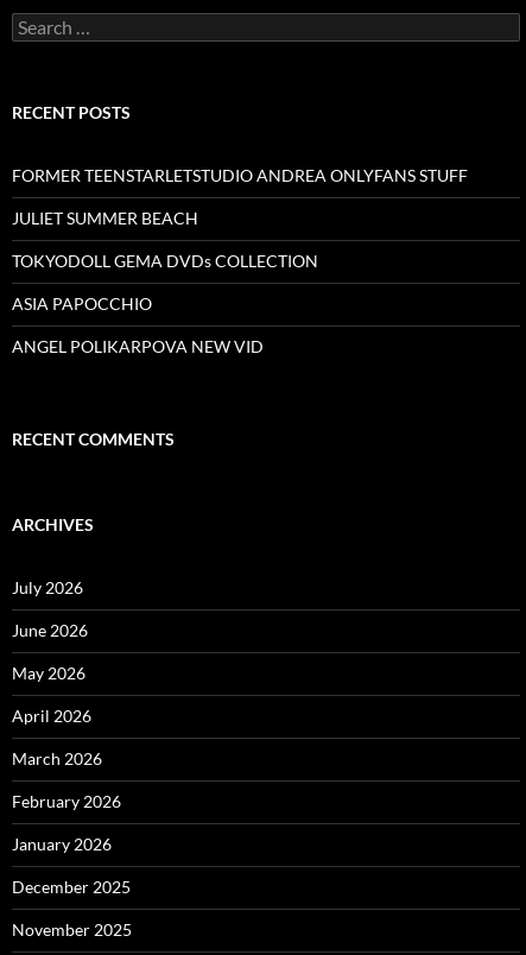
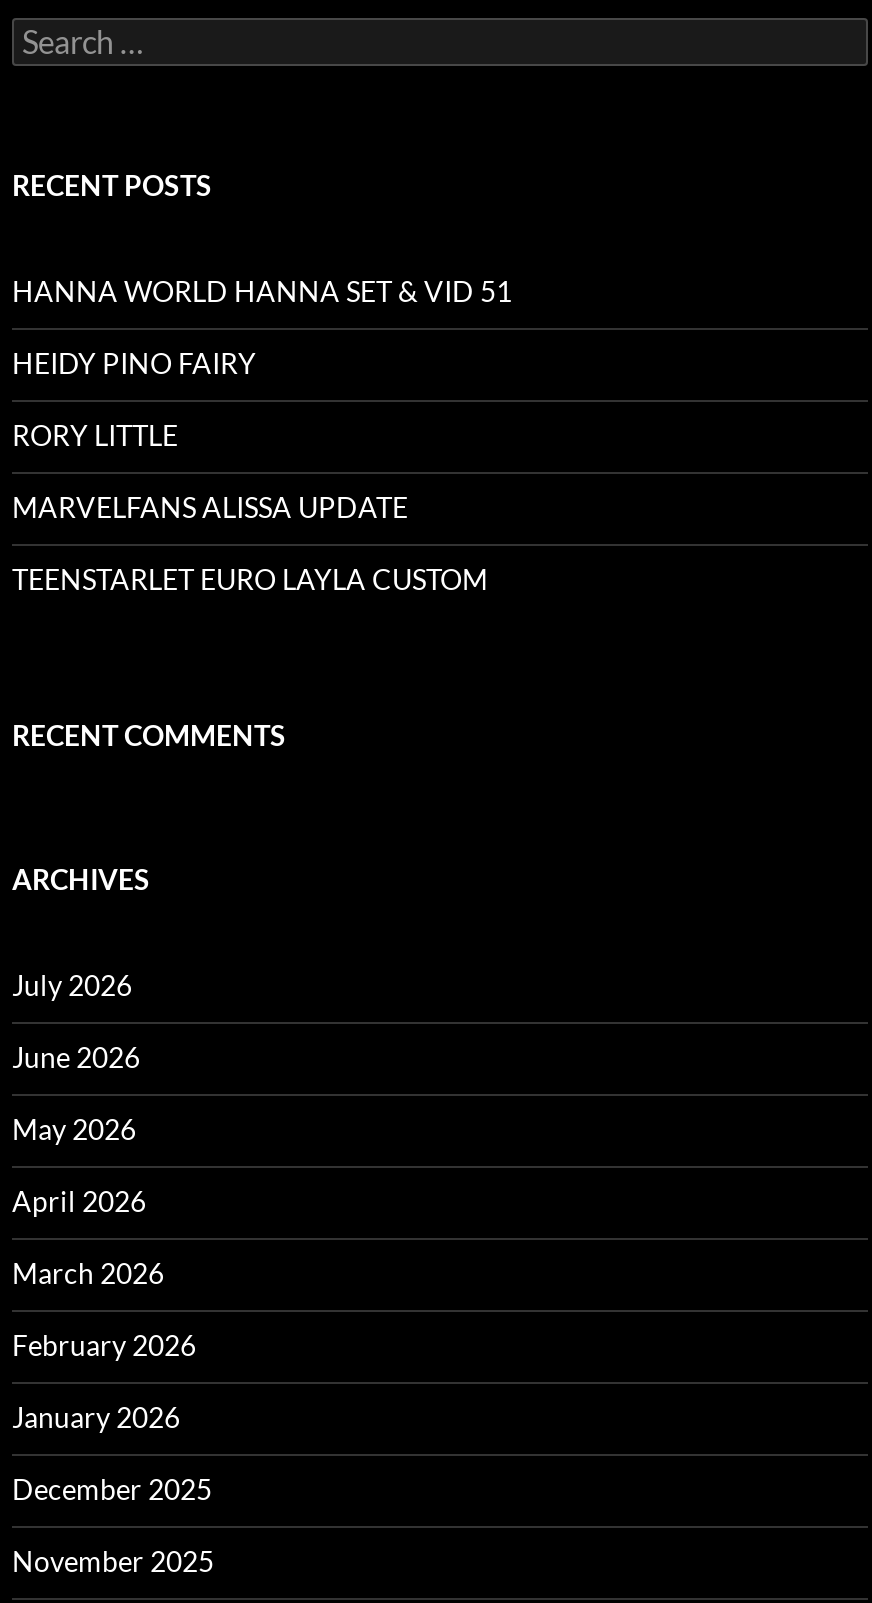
[12,165,468,185] FORMER TEENSTARLETSTUDIO ANDREA ONLYFANS STUFF -> [12,274,512,308] HANNA WORLD HANNA SET & VID 51
[12,208,198,228] JULIET SUMMER BEACH -> [12,346,256,380] HEIDY PINO FAIRY
[12,251,318,271] TOKYODOLL GEMA DVDs COLLECTION -> [12,418,178,452] RORY LITTLE
[12,293,152,314] ASIA PAPOCCHIO -> [12,490,408,524] MARVELFANS ALISSA UPDATE
[12,336,264,356] ANGEL POLIKARPOVA NEW VID -> [12,562,488,596] TEENSTARLET EURO LAYLA CUSTOM

